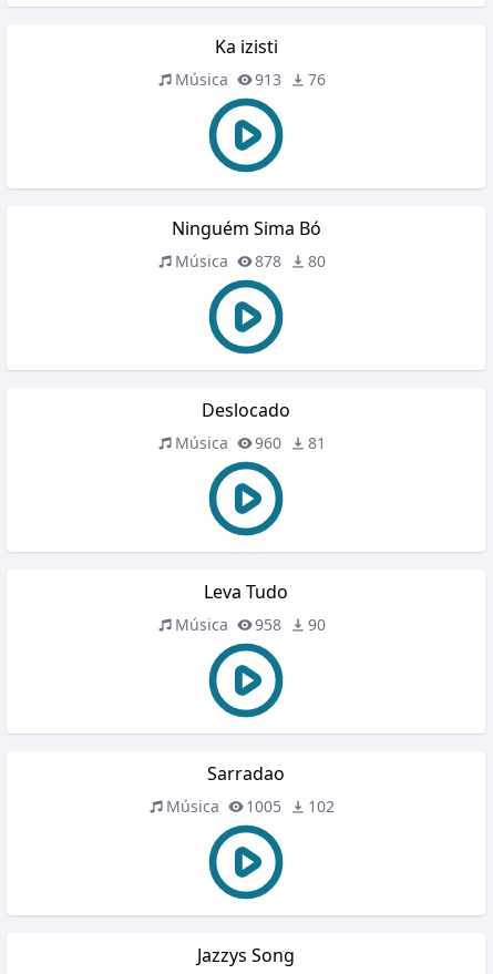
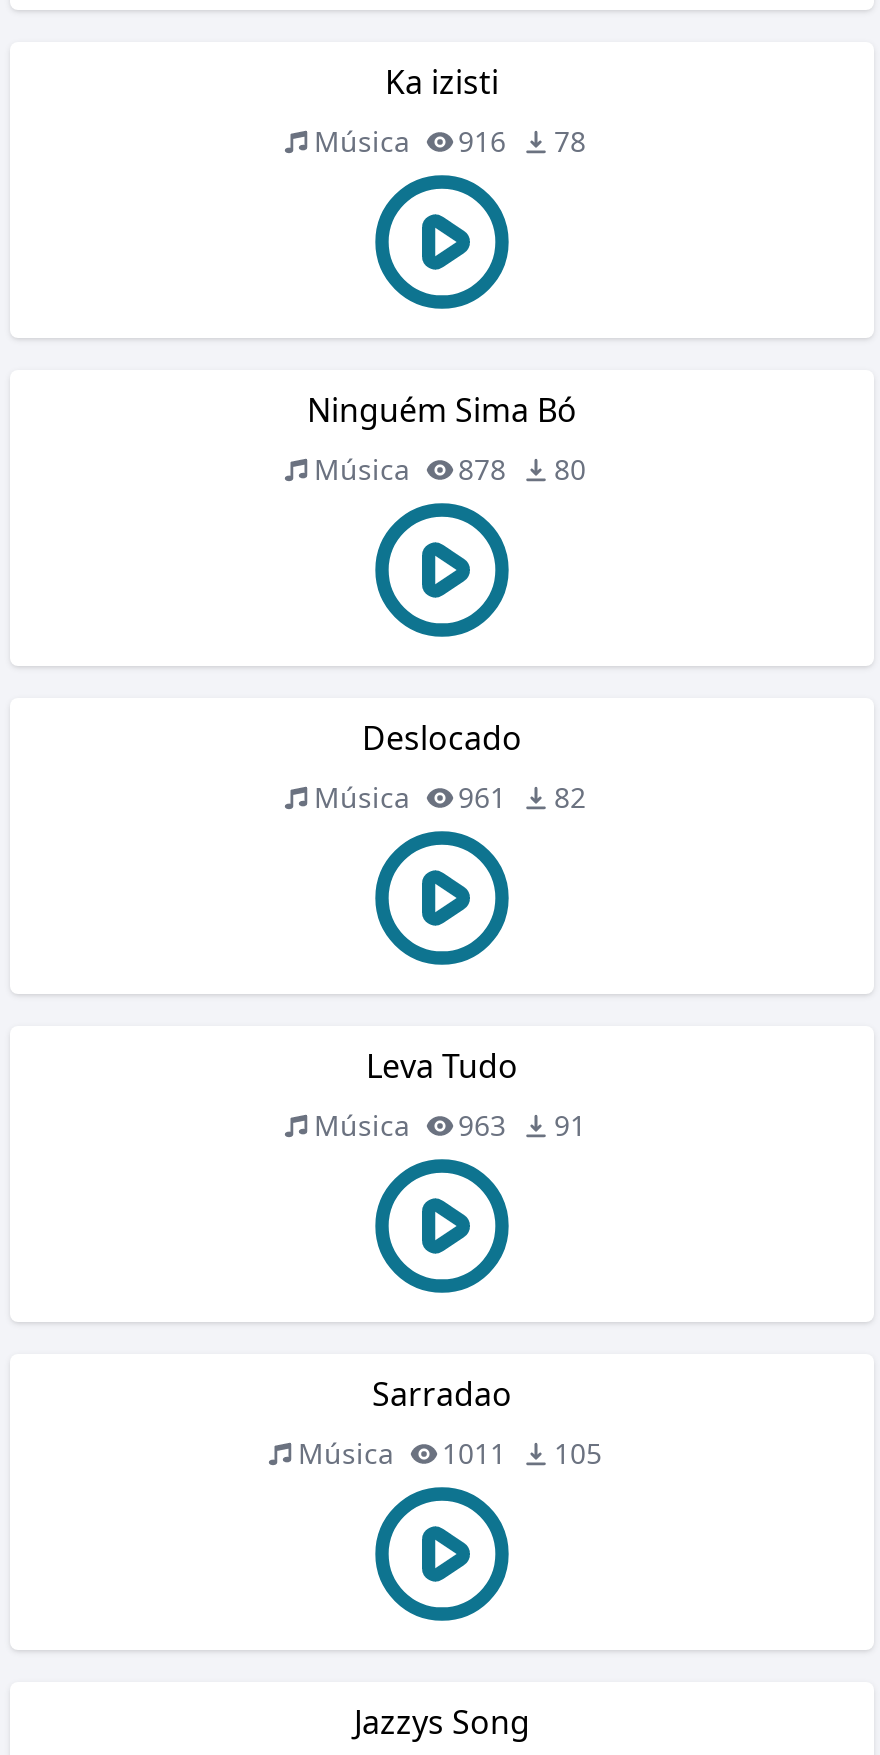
[255,69,281,90] 913 -> [458,122,506,160] 916
[308,69,326,90] 76 -> [554,122,586,160] 78
[255,432,281,453] 960 -> [458,778,506,816] 961
[308,432,326,453] 81 -> [554,778,586,816] 82
[255,614,281,635] 958 -> [458,1106,506,1144] 963
[308,614,326,635] 90 -> [554,1106,586,1144] 91
[246,796,281,817] 1005 -> [442,1434,506,1472] 1011
[308,796,335,817] 102 -> [554,1434,602,1472] 105

